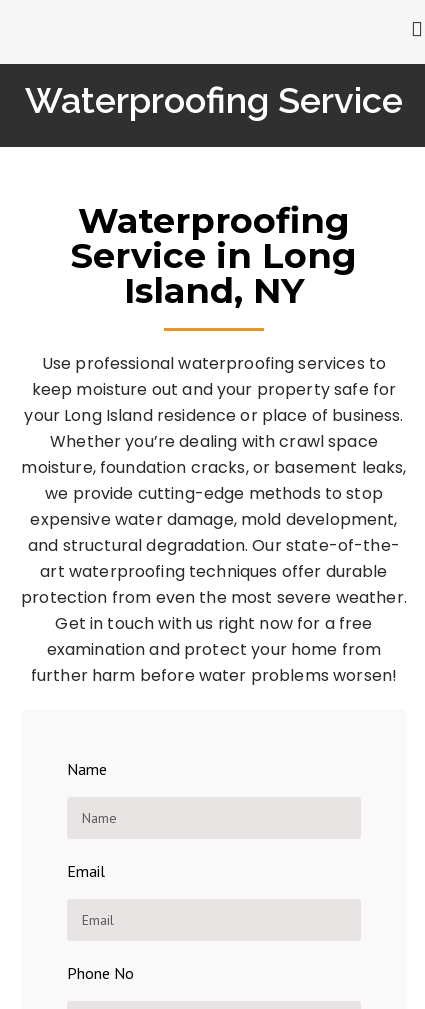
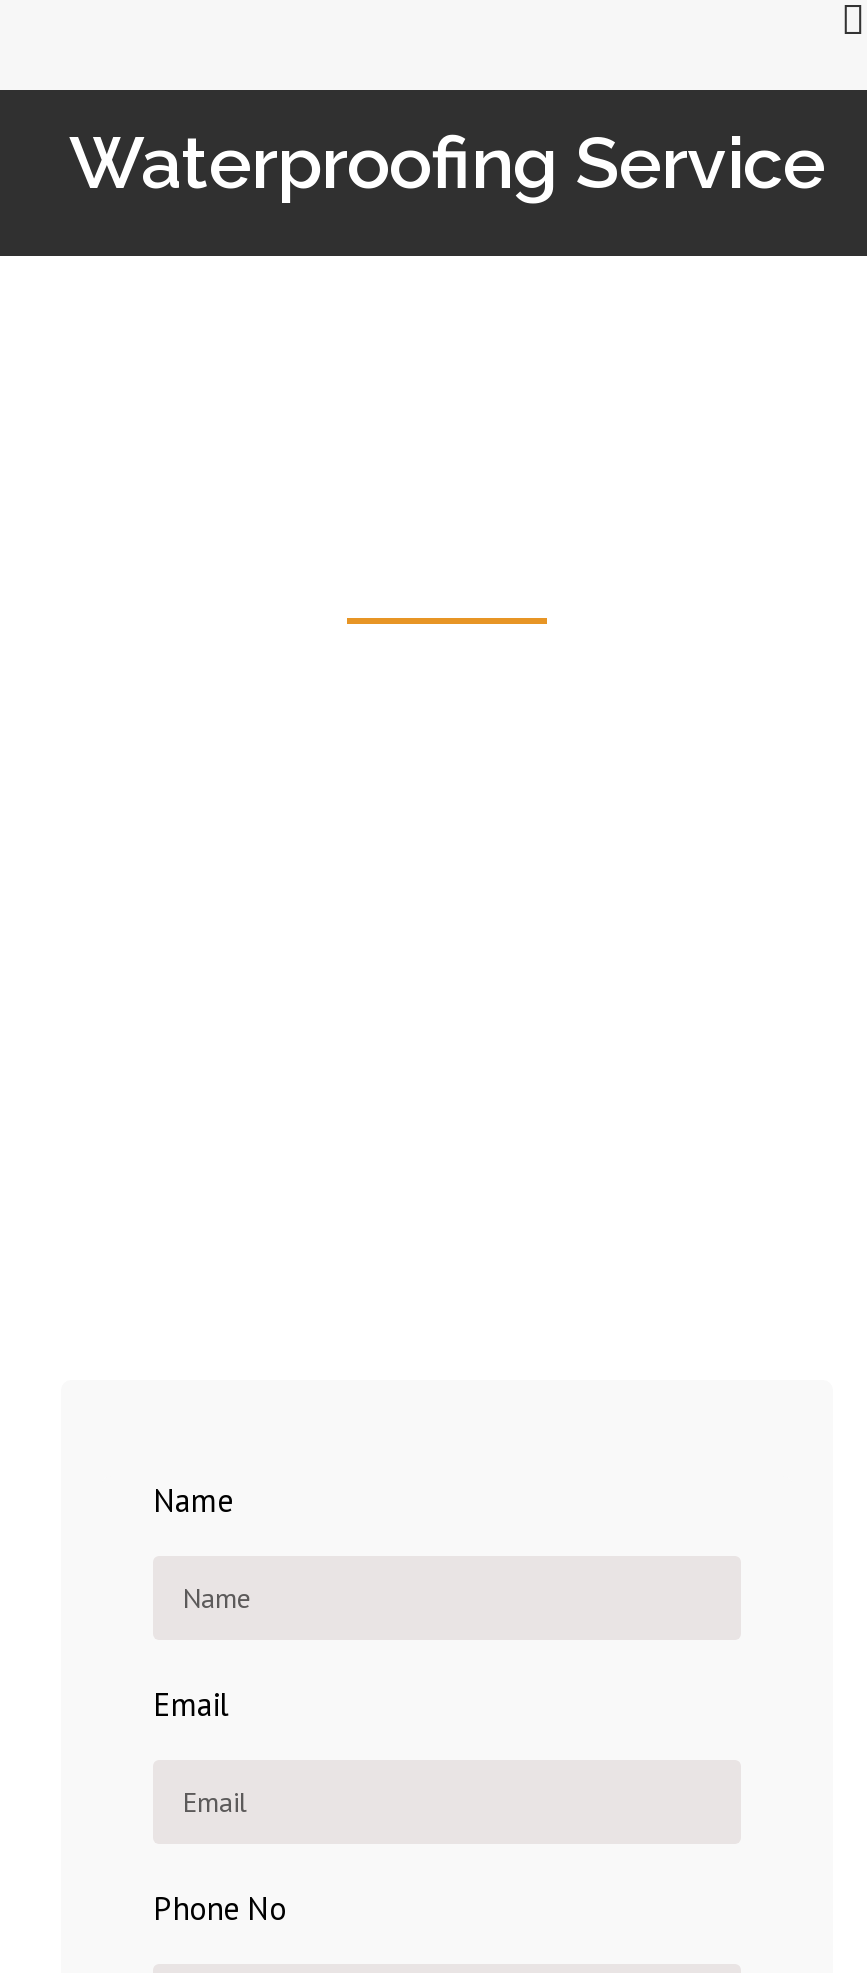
[21,199,407,687] Waterproofing | Service in Long | Island, NY | Use professional waterproofing services to | keep moisture out and your property safe for | your Long Island residence or place of business. | Whether you’re dealing with crawl space | moisture, foundation cracks, or basement leaks, | we provide cutting-edge methods to stop | expensive water damage, mold development, | and structural degradation. Our state-of-the- | art waterproofing techniques offer durable | protection from even the most severe weather. | Get in touch with us right now for a free | examination and protect your home from | further harm before water problems worsen! -> none

